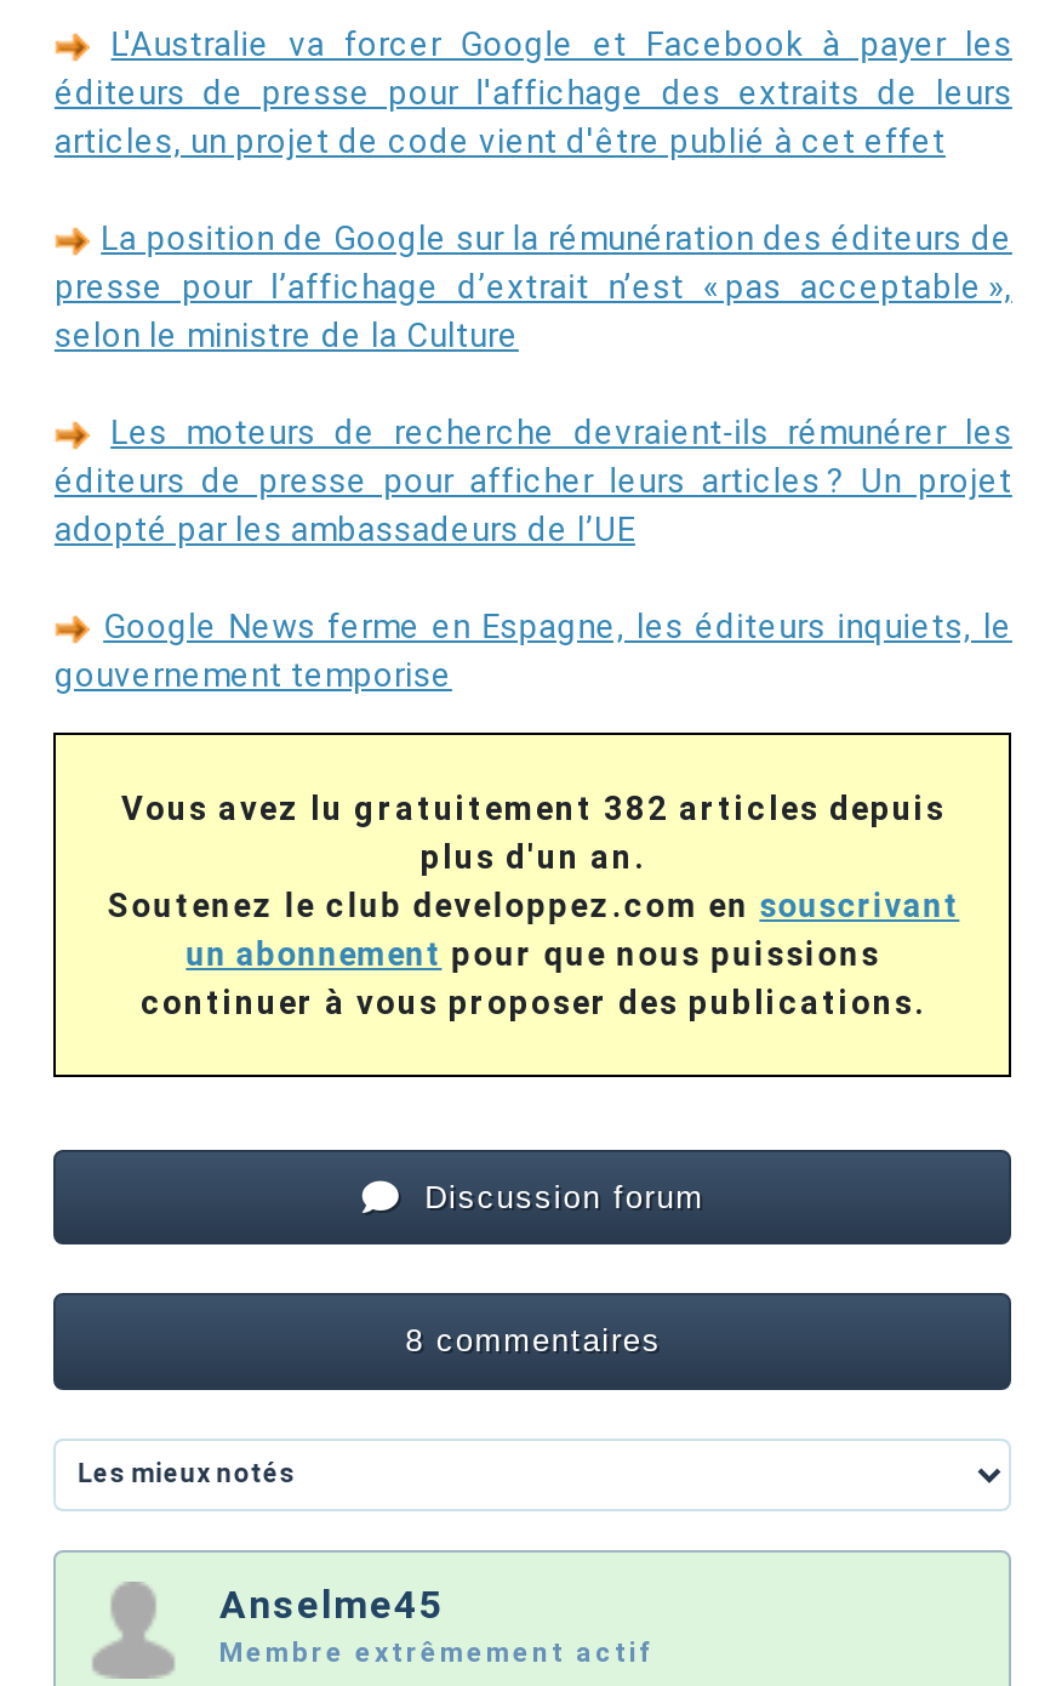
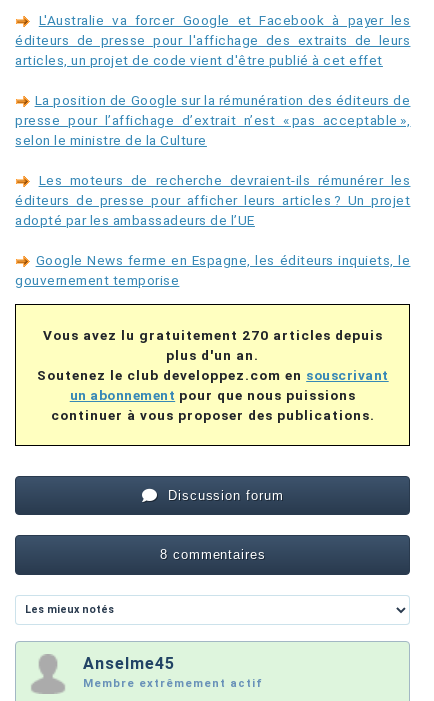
[121,788,945,827] Vous avez lu gratuitement 382 articles depuis -> [43,327,383,343] Vous avez lu gratuitement 270 articles depuis

